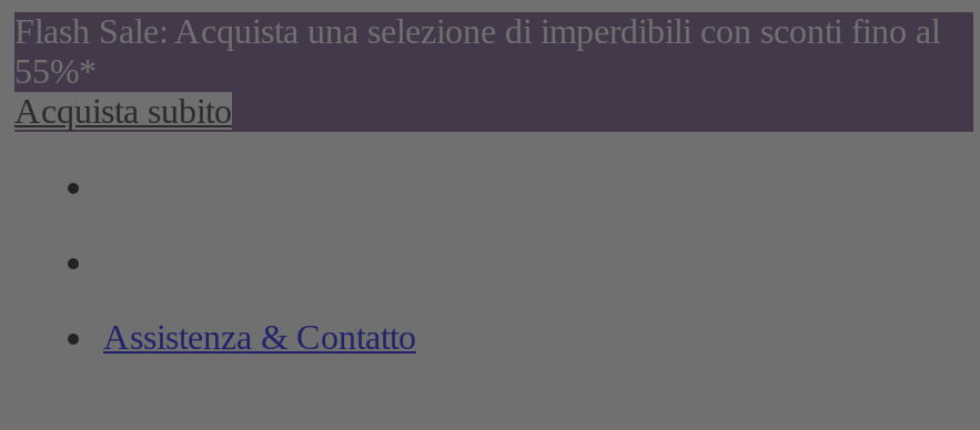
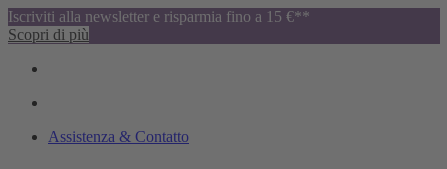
[14,12,940,130] Flash Sale: Acquista una selezione di imperdibili con sconti fino al | 55%* | Acquista subito -> [8,8,310,43] Iscriviti alla newsletter e risparmia fino a 15 €** | Scopri di più

